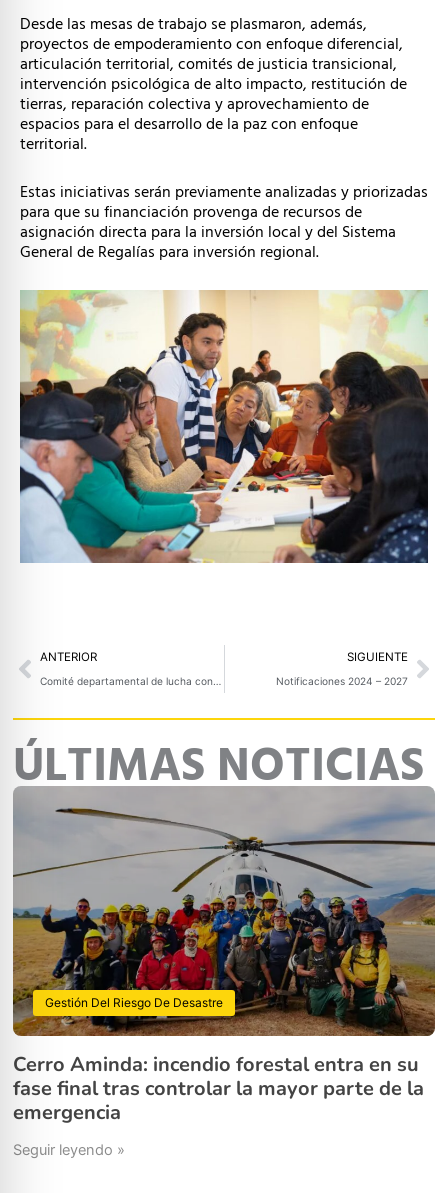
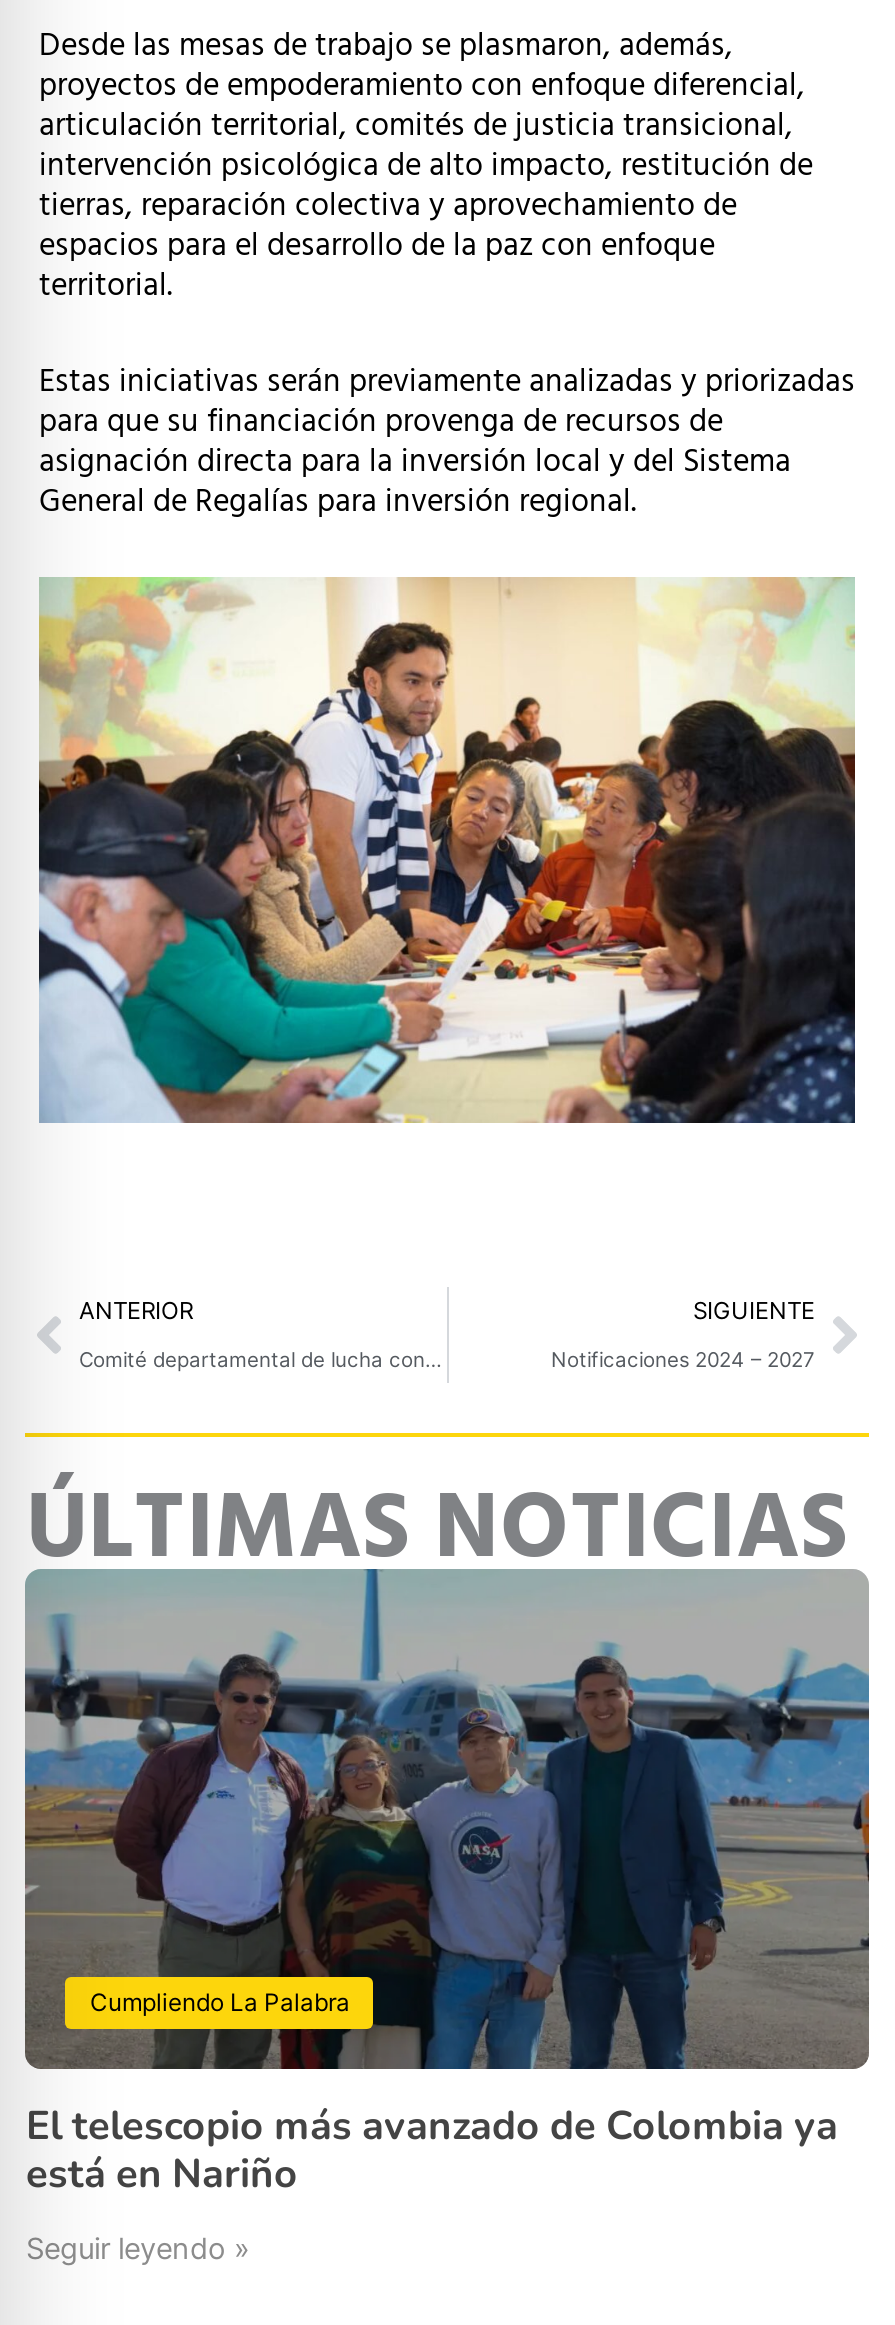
[13,801,435,1037] [image] | Gestión Del Riesgo De Desastre -> [25,1599,869,2053] [image] | Cumpliendo La Palabra
[13,1051,424,1126] Cerro Aminda: incendio forestal entra en su | fase final tras controlar la mayor parte de la | emergencia -> [26,2099,838,2201] El telescopio más avanzado de Colombia ya | está en Nariño

